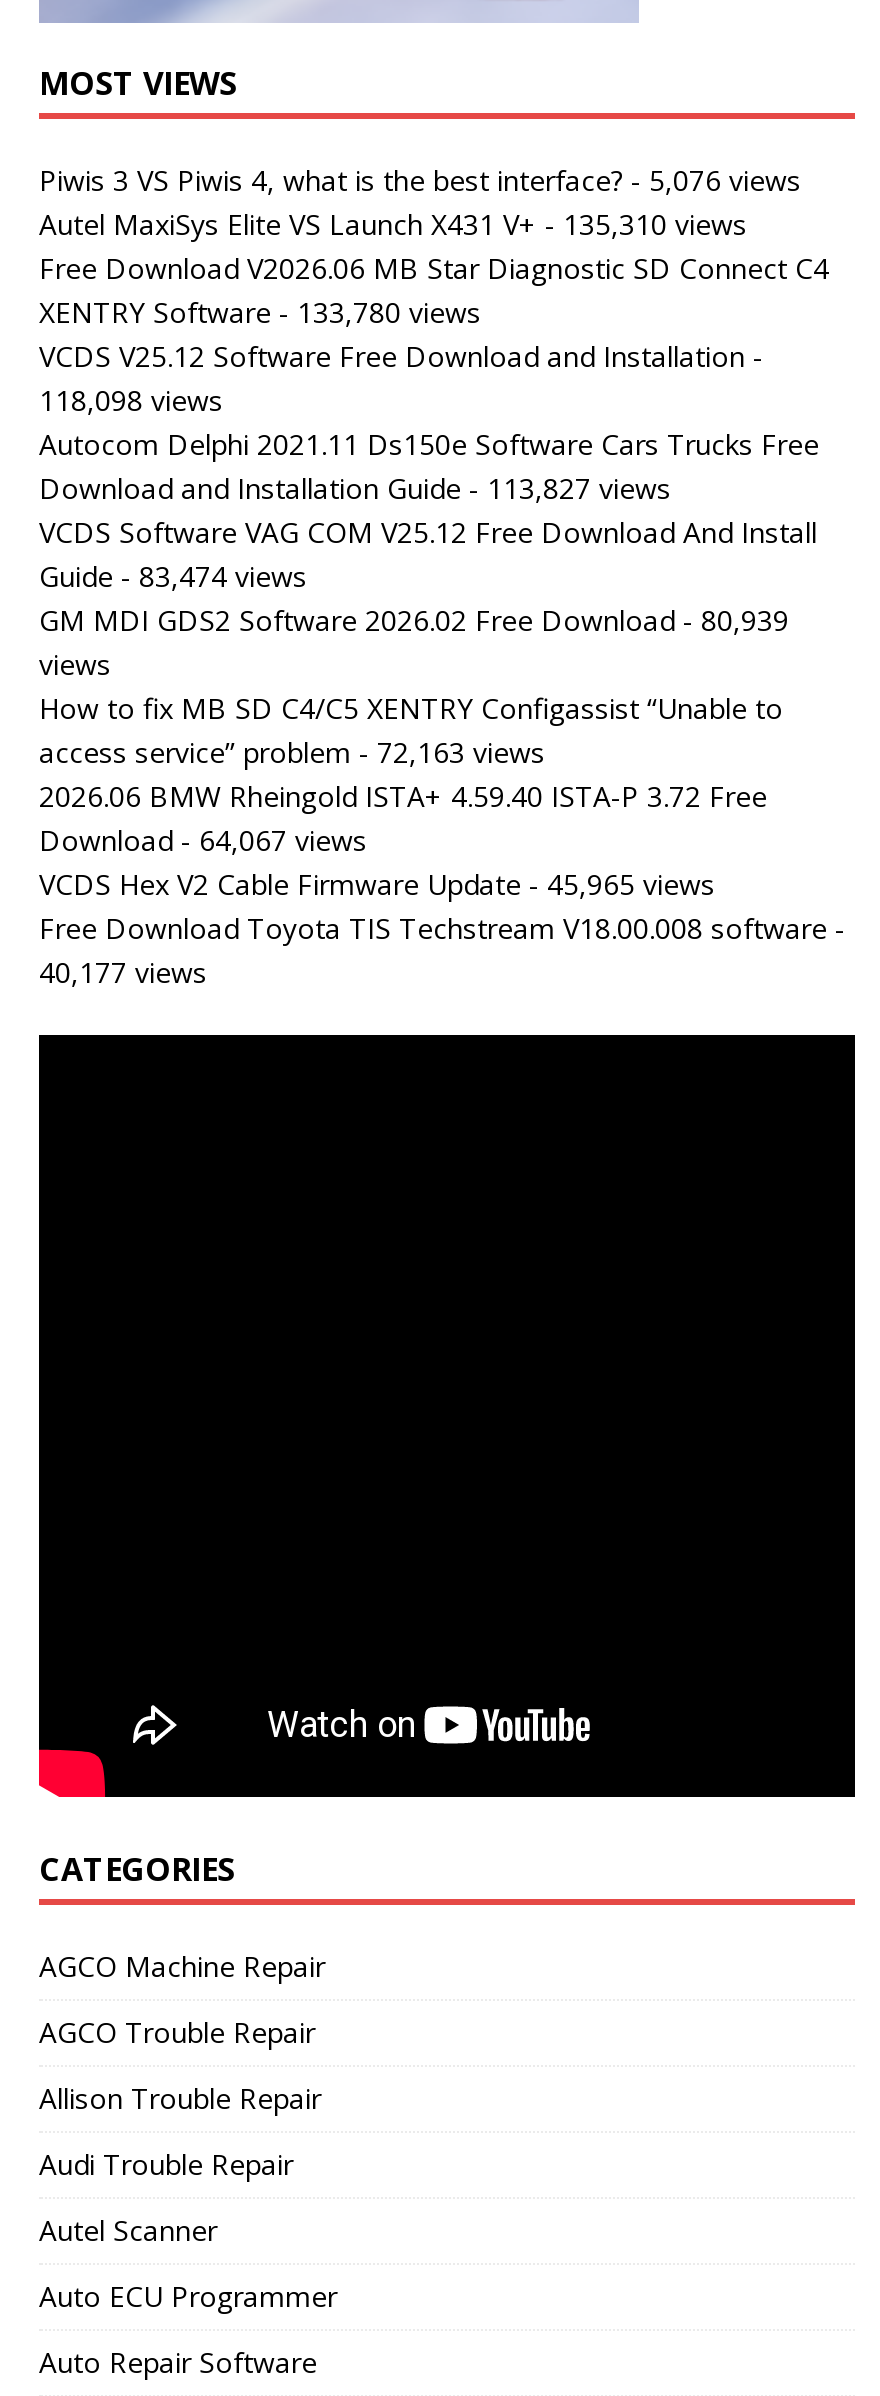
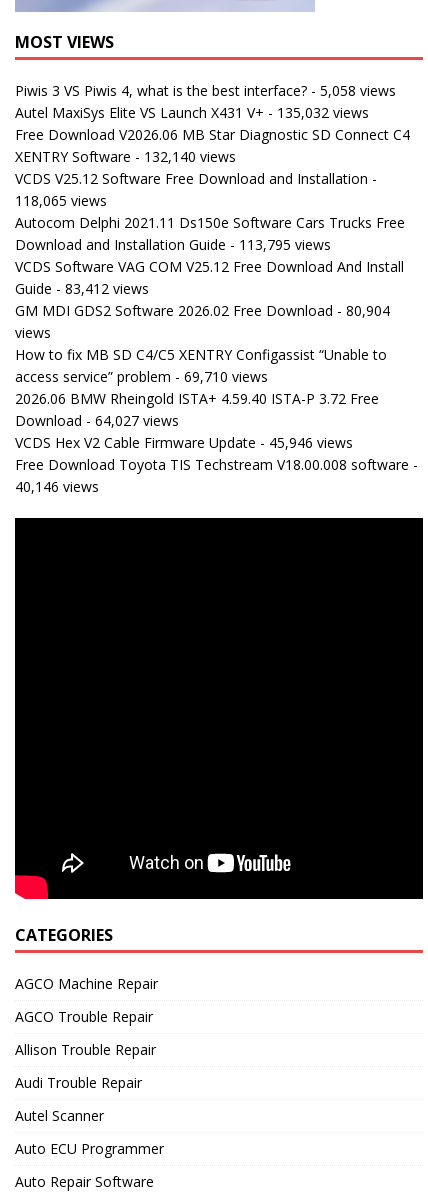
[39,161,801,199] Piwis 3 VS Piwis 4, what is the best interface? - 5,076 views -> [15,81,396,100] Piwis 3 VS Piwis 4, what is the best interface? - 5,058 views
[39,205,747,243] Autel MaxiSys Elite VS Launch X431 V+ - 135,310 views -> [15,103,369,122] Autel MaxiSys Elite VS Launch X431 V+ - 135,032 views
[39,293,481,331] XENTRY Software - 133,780 views -> [15,147,236,166] XENTRY Software - 132,140 views
[39,381,223,419] 118,098 views -> [15,191,107,210] 118,065 views
[39,469,671,507] Download and Installation Guide - 113,827 views -> [15,235,331,254] Download and Installation Guide - 113,795 views
[39,557,307,595] Guide - 83,474 views -> [15,279,149,298] Guide - 83,412 views
[39,601,789,639] GM MDI GDS2 Software 2026.02 Free Download - 80,939 -> [15,301,390,320] GM MDI GDS2 Software 2026.02 Free Download - 80,904
[39,733,545,771] access service” problem - 72,163 views -> [15,367,268,386] access service” problem - 69,710 views
[39,821,367,859] Download - 64,067 views -> [15,411,179,430] Download - 64,027 views
[39,865,715,903] VCDS Hex V2 Cable Firmware Update - 45,965 views -> [15,433,353,452] VCDS Hex V2 Cable Firmware Update - 45,946 views
[39,953,207,991] 40,177 views -> [15,477,99,496] 40,146 views

